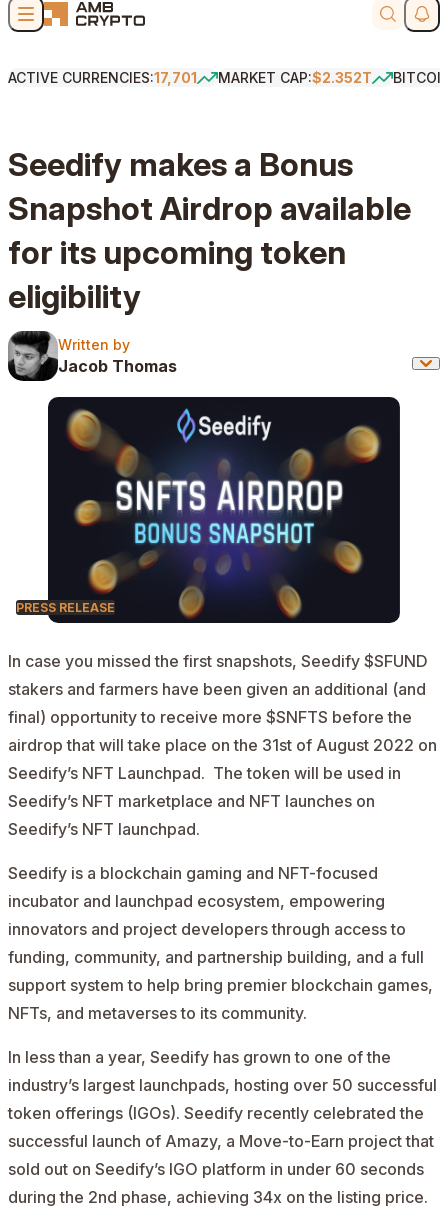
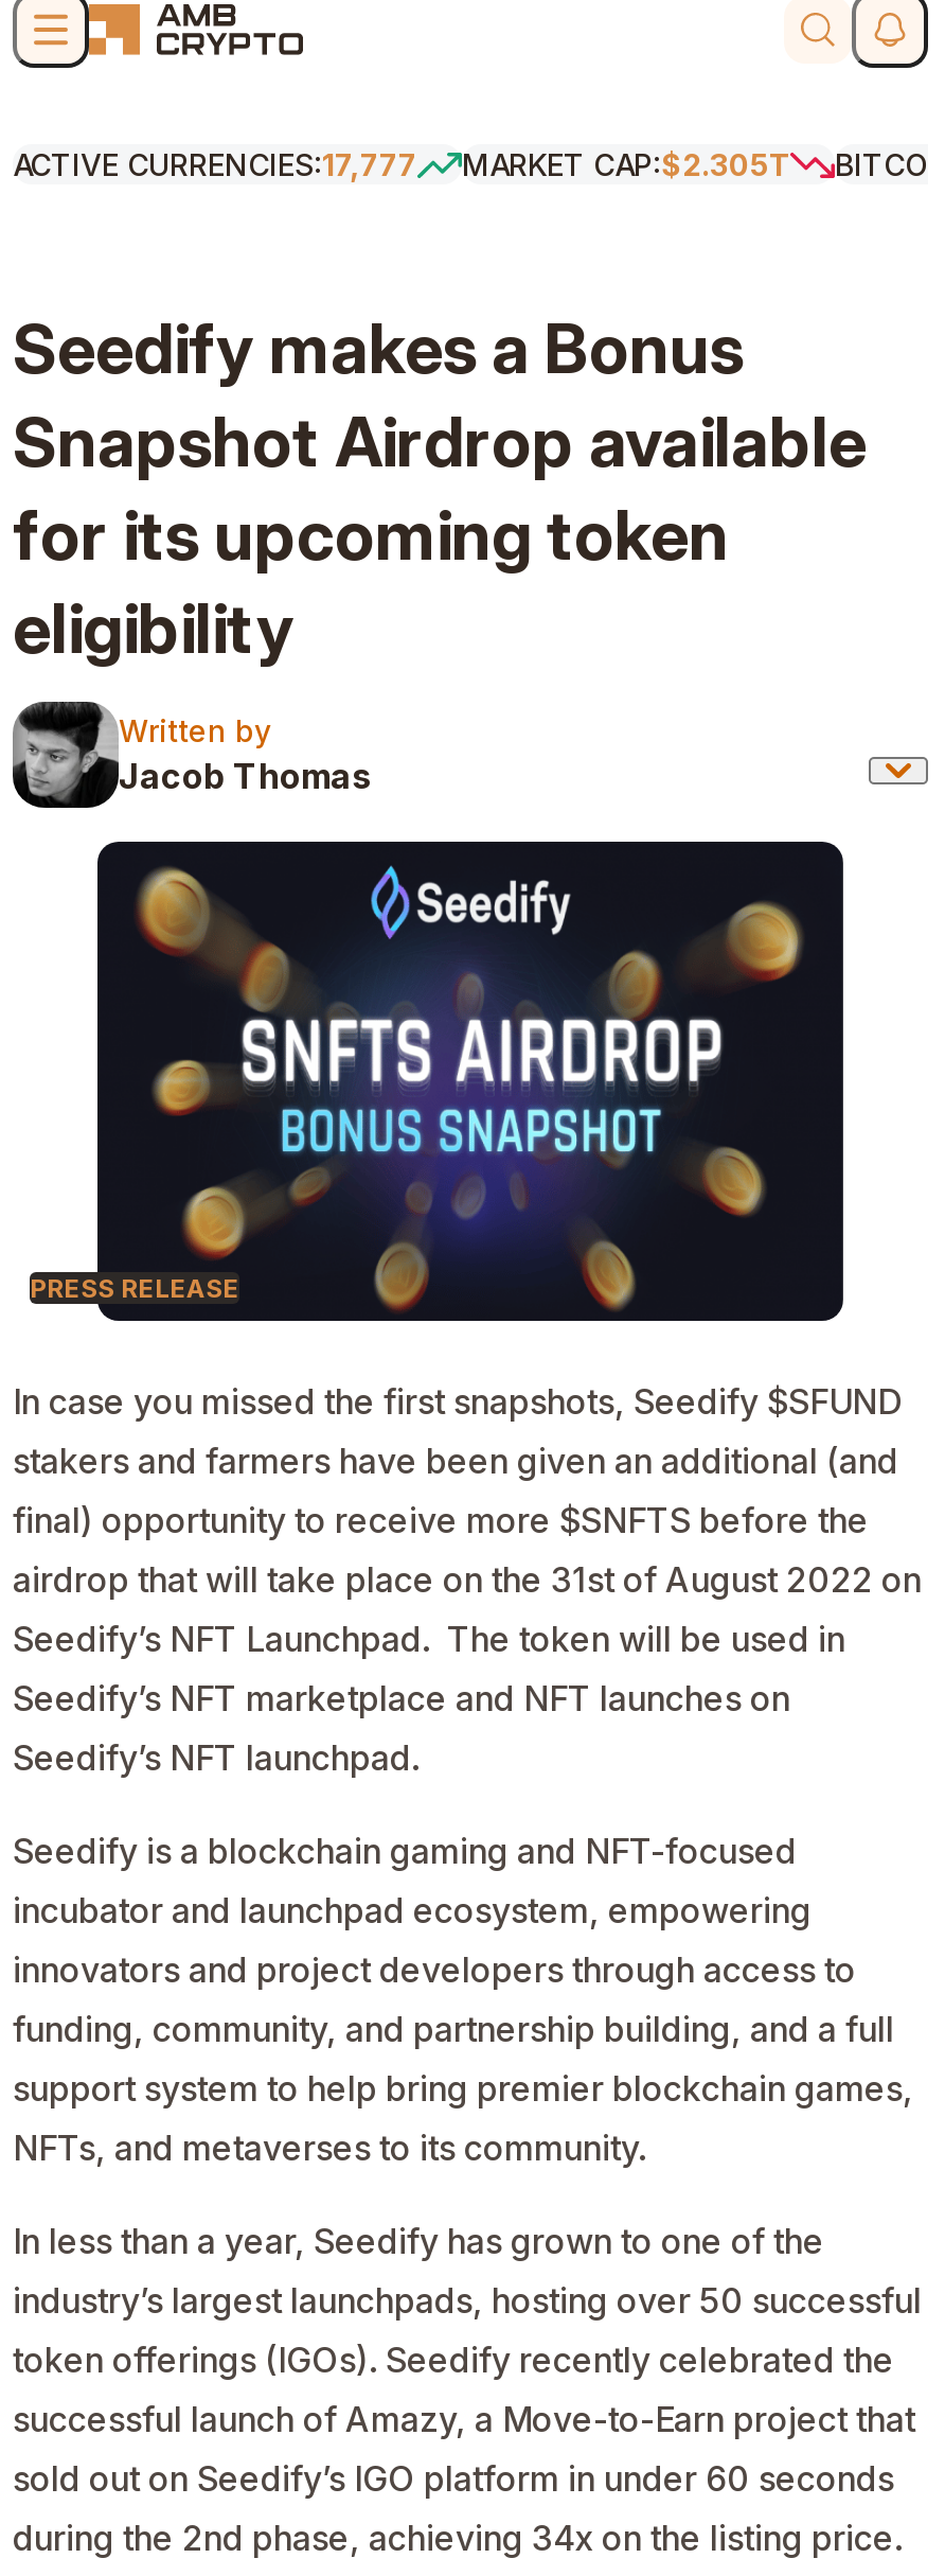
[8,69,197,86] ACTIVE CURRENCIES:17,701 -> [13,146,417,182] ACTIVE CURRENCIES:17,777
[218,69,372,86] MARKET CAP:$2.352T -> [462,146,790,182] MARKET CAP:$2.305T

